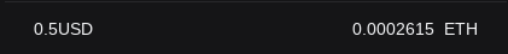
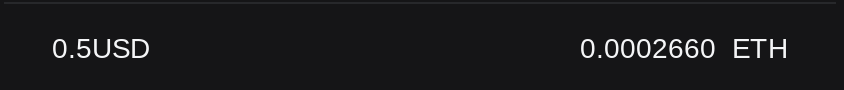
[352,19,478,38] 0.0002615 ETH -> [580,32,788,64] 0.0002660 ETH

